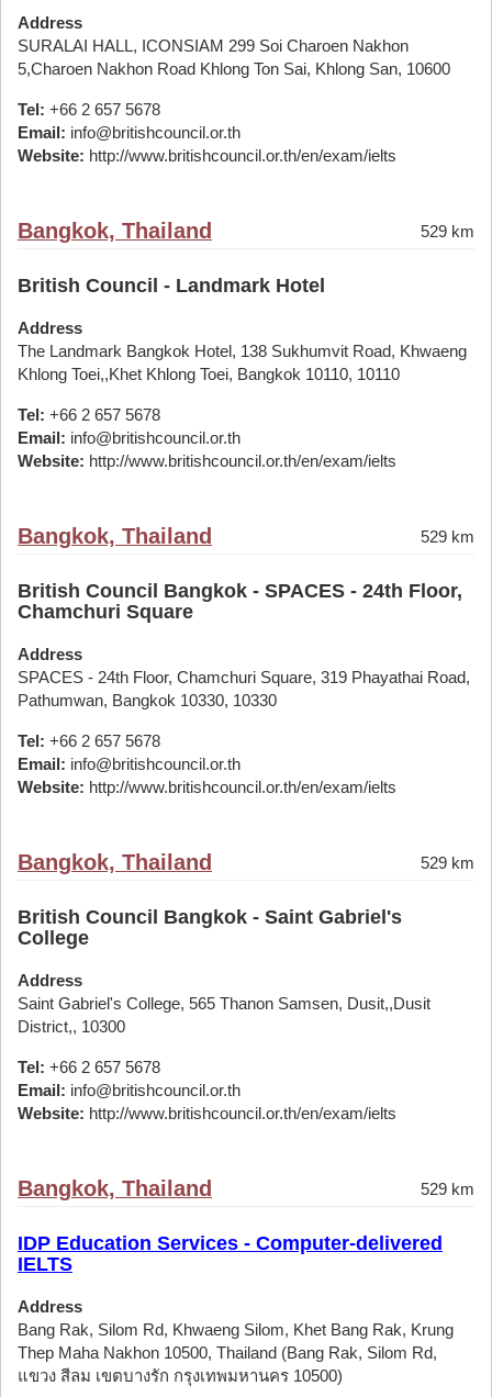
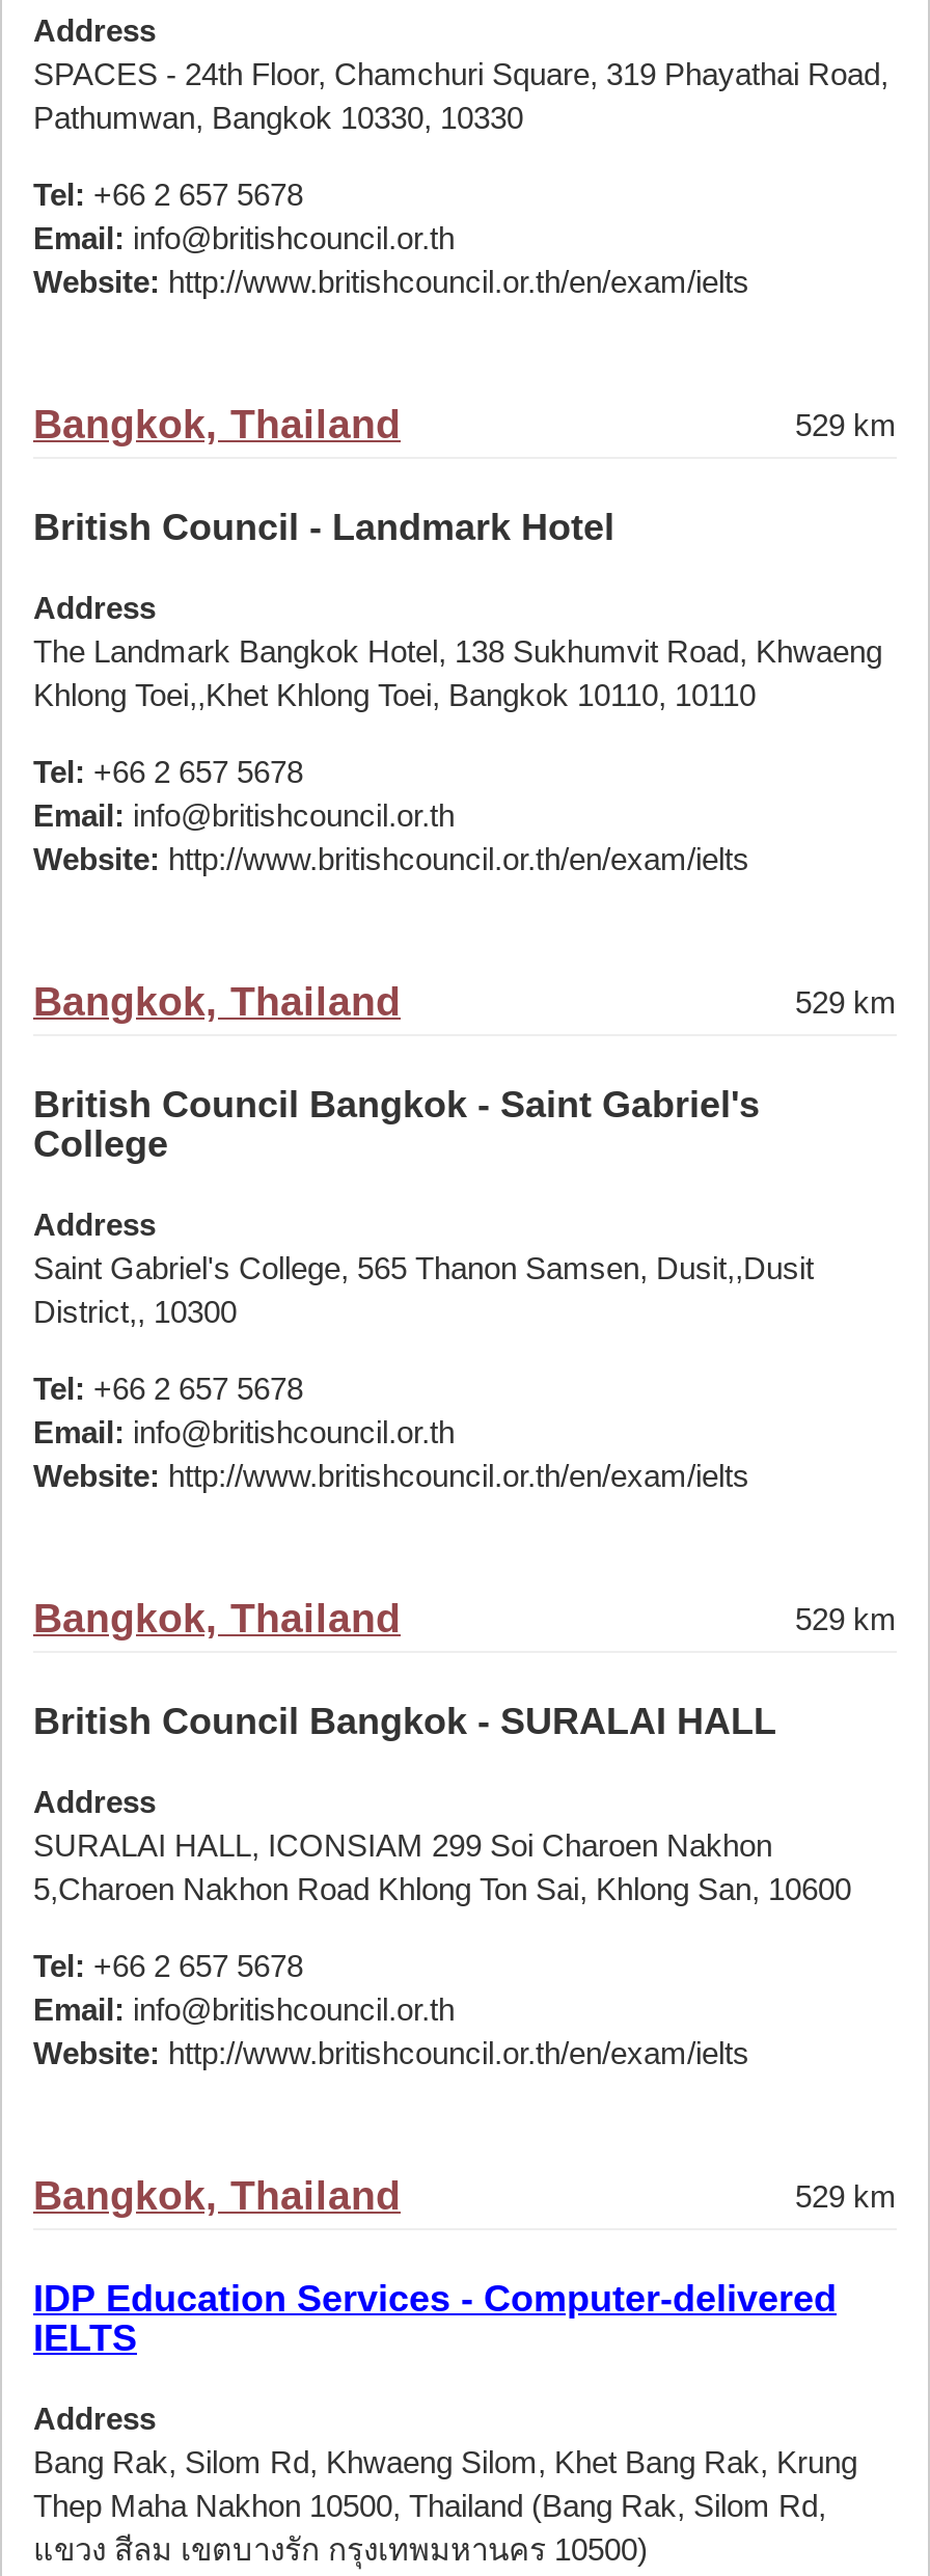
moved [18,36,450,78] -> [33,1827,851,1906]: SURALAI HALL, ICONSIAM 299 Soi Charoen Nakhon | 5,Charoen Nakhon Road Khlong Ton Sai, Khlong San, 10600
[18,580,462,623] British Council Bangkok - SPACES - 24th Floor, | Chamchuri Square -> none
moved [18,668,470,709] -> [33,56,888,135]: SPACES - 24th Floor, Chamchuri Square, 319 Phayathai Road, | Pathumwan, Bangkok 10330, 10330
none -> [33,1701,776,1742] British Council Bangkok - SURALAI HALL
moved [18,906,402,949] -> [33,1084,760,1165]: British Council Bangkok - Saint Gabriel's | College
moved [18,994,431,1036] -> [33,1250,814,1329]: Saint Gabriel's College, 565 Thanon Samsen, Dusit,,Dusit | District,, 10300

